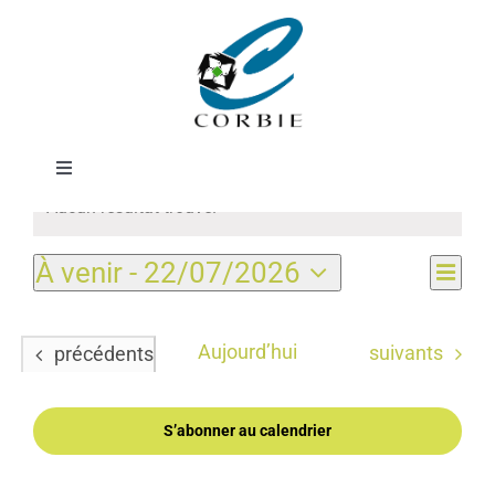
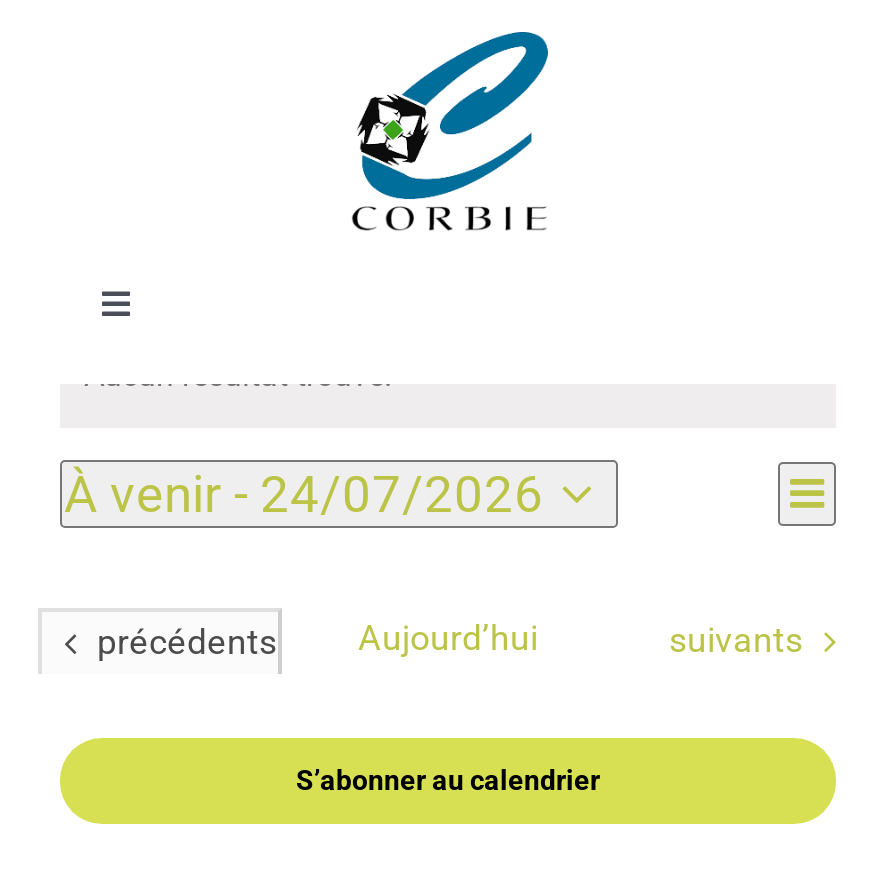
[35,256,301,289] À venir - 22/07/2026 -> [64,464,544,524] À venir - 24/07/2026

